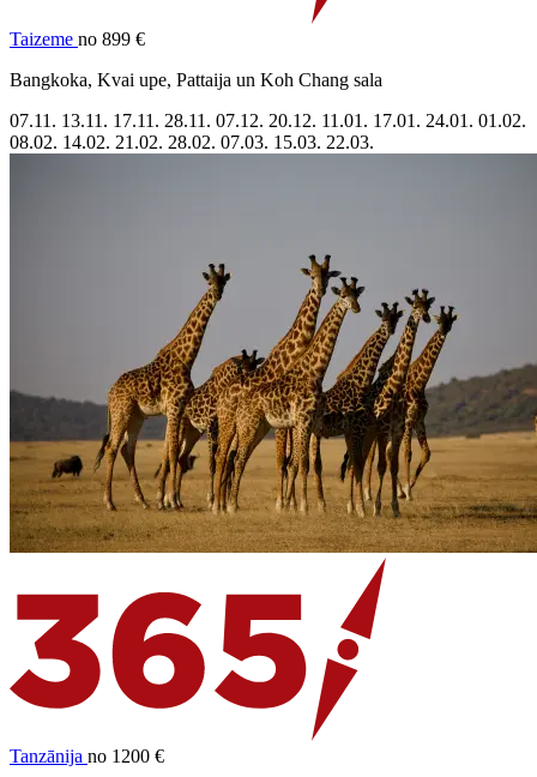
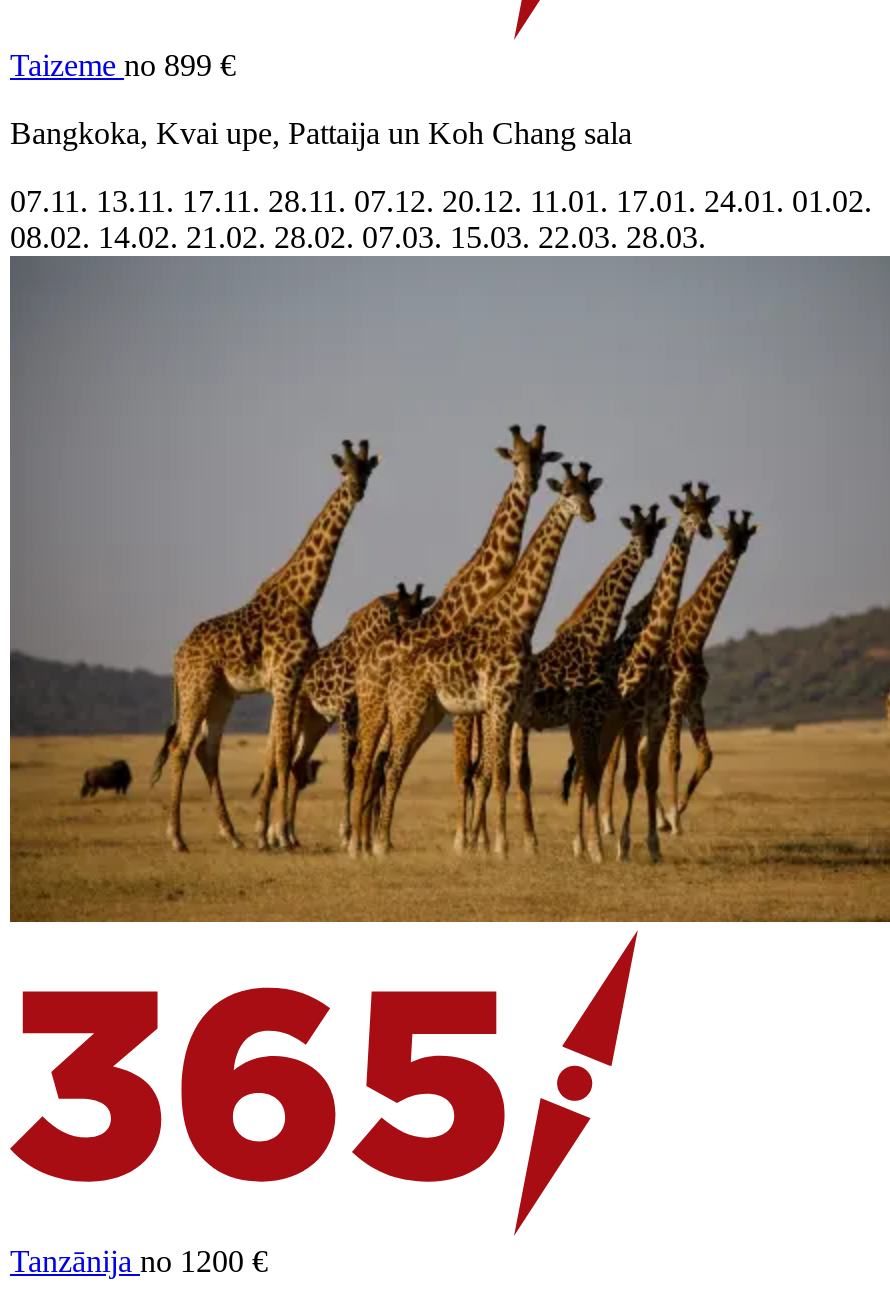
[10,132,374,153] 08.02. 14.02. 21.02. 28.02. 07.03. 15.03. 22.03. -> [10,220,706,254] 08.02. 14.02. 21.02. 28.02. 07.03. 15.03. 22.03. 28.03.

